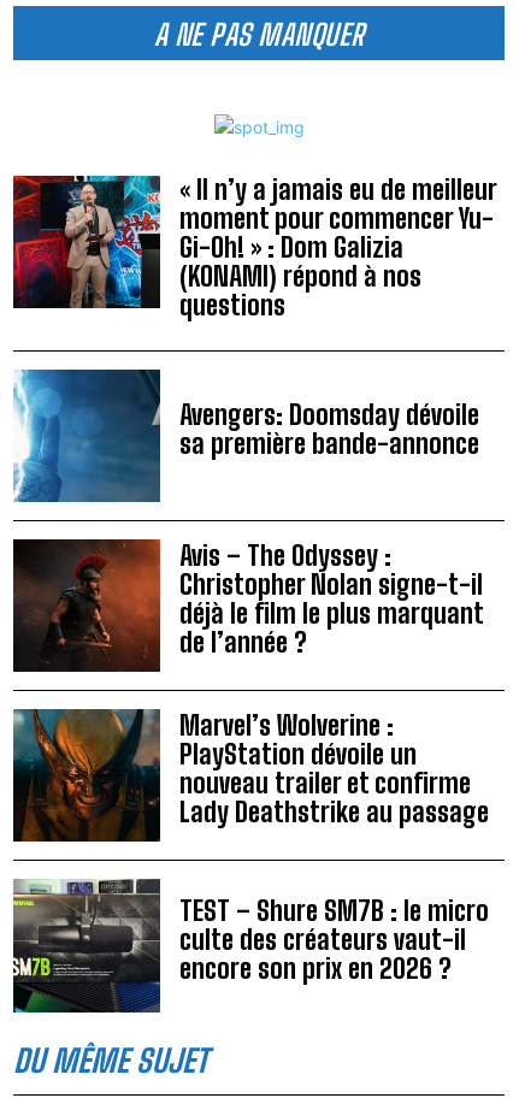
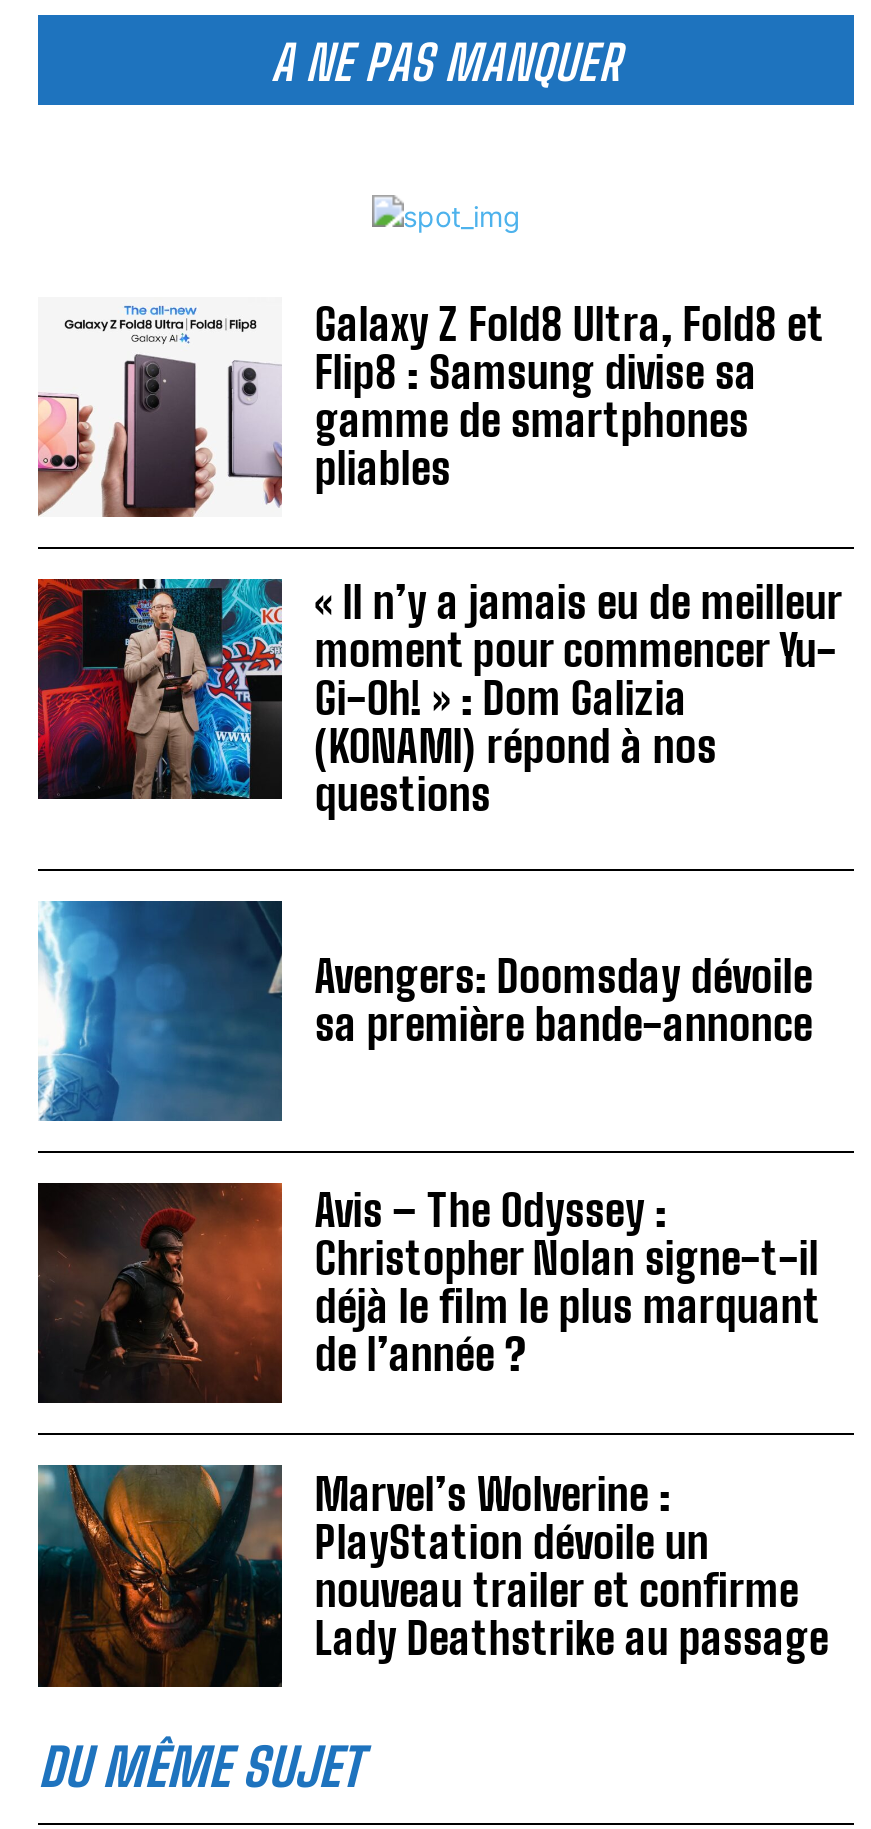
none -> [36,297,825,519] [image] | Galaxy Z Fold8 Ultra, Fold8 et | Flip8 : Samsung divise sa | gamme de smartphones | pliables
moved [11,173,498,829] -> [34,575,843,1664]: [image] | « Il n’y a jamais eu de meilleur | moment pour commencer Yu- | ... | nouveau trailer et confirme | Lady Deathstrike au passage
[12,879,489,1014] [image] | TEST – Shure SM7B : le micro | culte des créateurs vaut-il | encore son prix en 2026 ? -> none

